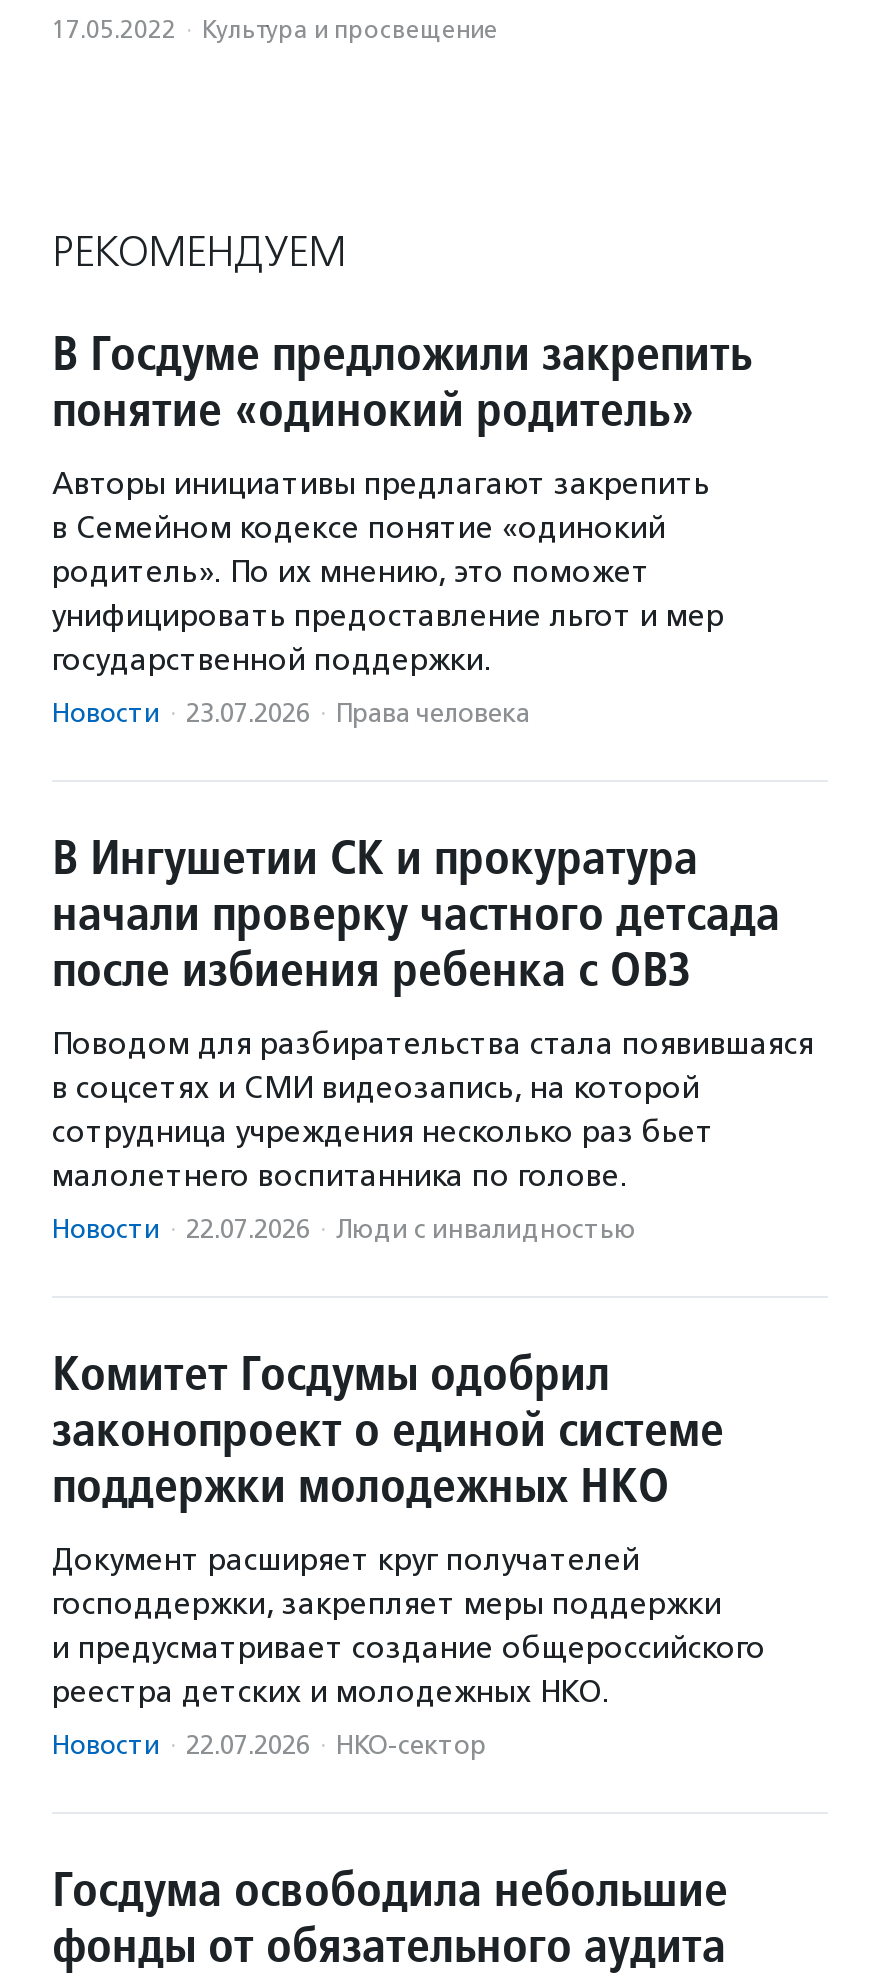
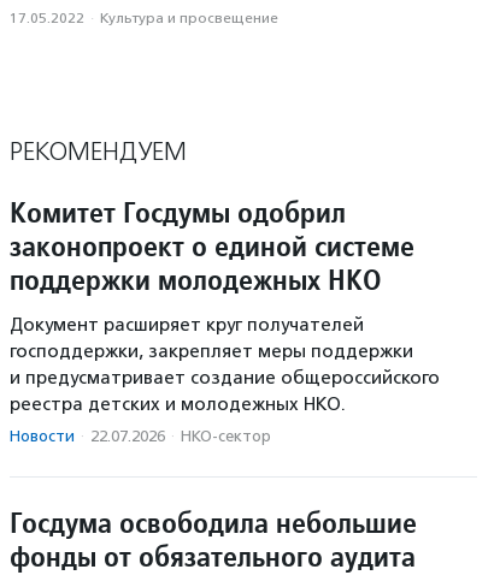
[52,323,814,1245] В Госдуме предложили закрепить | понятие «одинокий родитель» | Авторы инициативы предлагают закрепить | в Семейном кодексе понятие «одинокий | родитель». По их мнению, это поможет | унифицировать предоставление льгот и мер | государственной поддержки. | Новости · 23.07.2026 · Права человека | В Ингушетии СК и прокуратура | начали проверку частного детсада | после избиения ребенка с ОВЗ | Поводом для разбирательства стала появившаяся | в соцсетях и СМИ видеозапись, на которой | сотрудница учреждения несколько раз бьет | малолетнего воспитанника по голове. | Новости · 22.07.2026 · Люди с инвалидностью -> none

